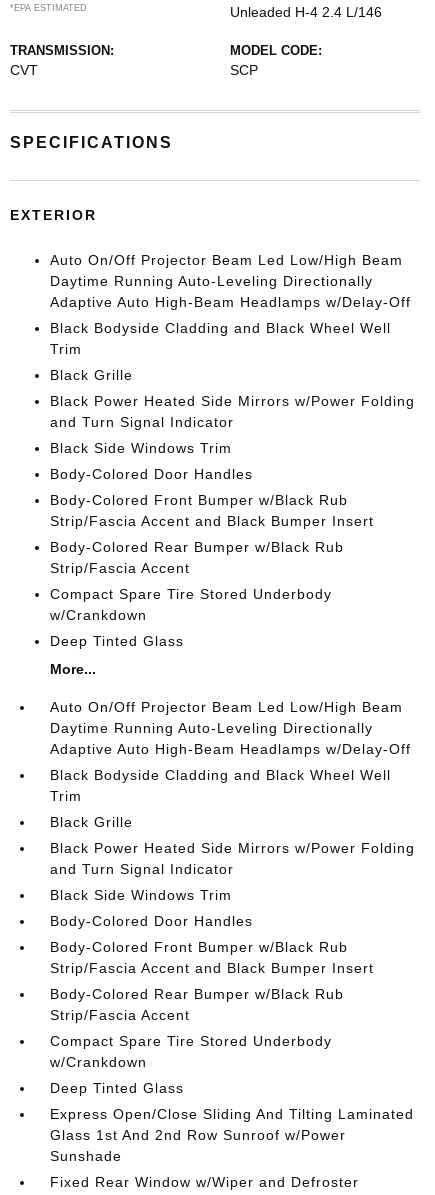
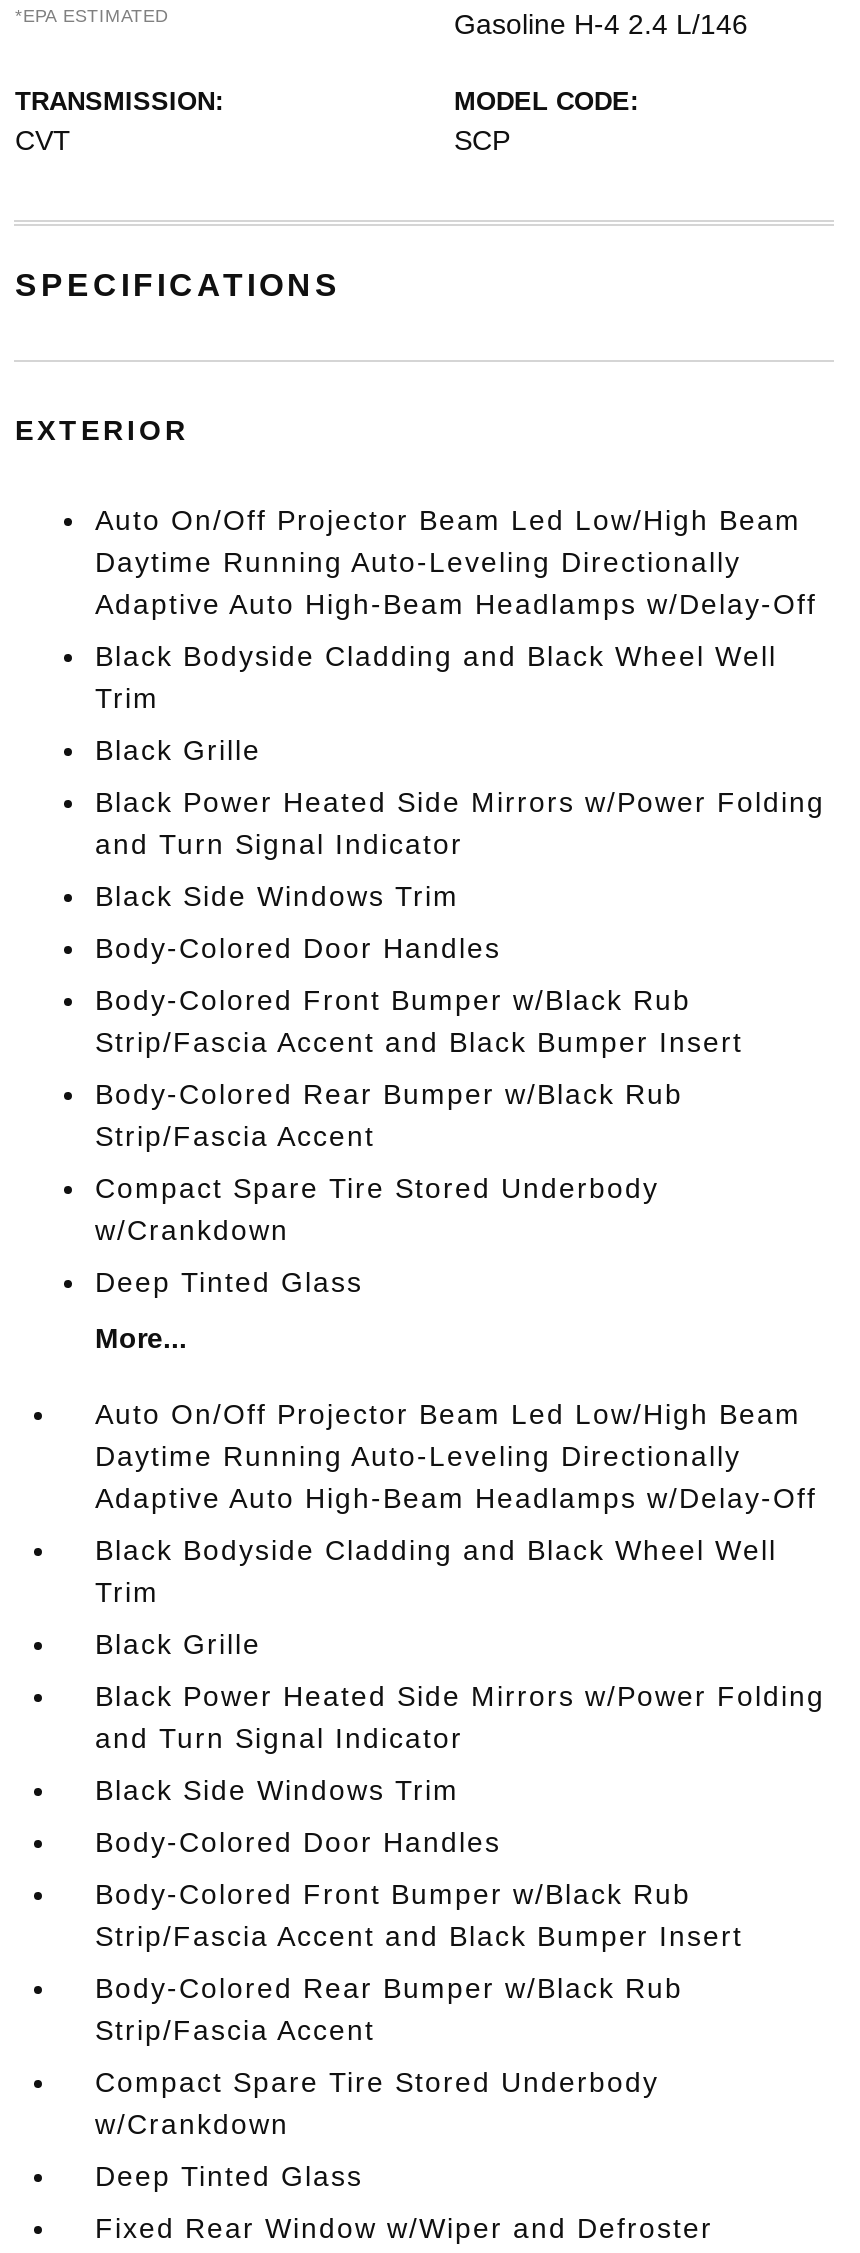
[230,4,382,20] Unleaded H-4 2.4 L/146 -> [454,8,748,40] Gasoline H-4 2.4 L/146
[50,1106,414,1164] Express Open/Close Sliding And Tilting Laminated | Glass 1st And 2nd Row Sunroof w/Power | Sunshade -> none

